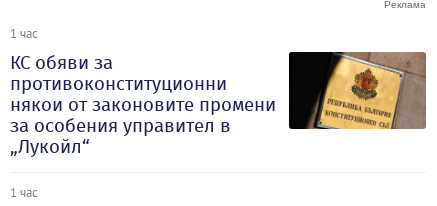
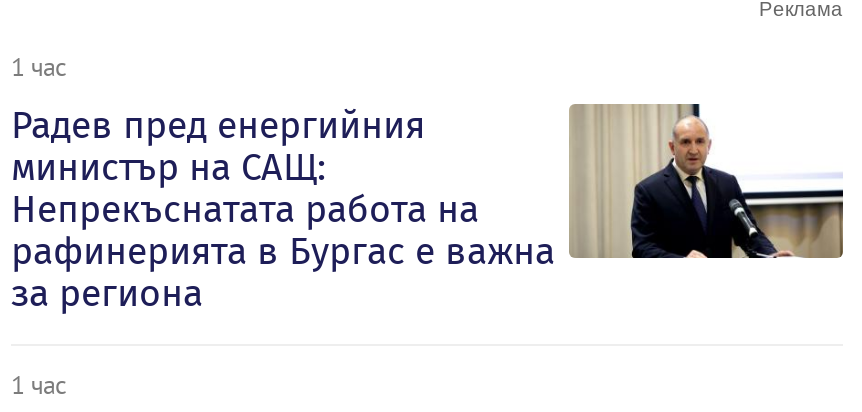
[10,51,427,158] [image] | КС обяви за | противоконституционни | някои от законовите промени | за особения управител в | „Лукойл“ -> [11,102,845,316] [image] | Радев пред енергийния | министър на САЩ: | Непрекъснатата работа на | рафинерията в Бургас е важна | за региона

